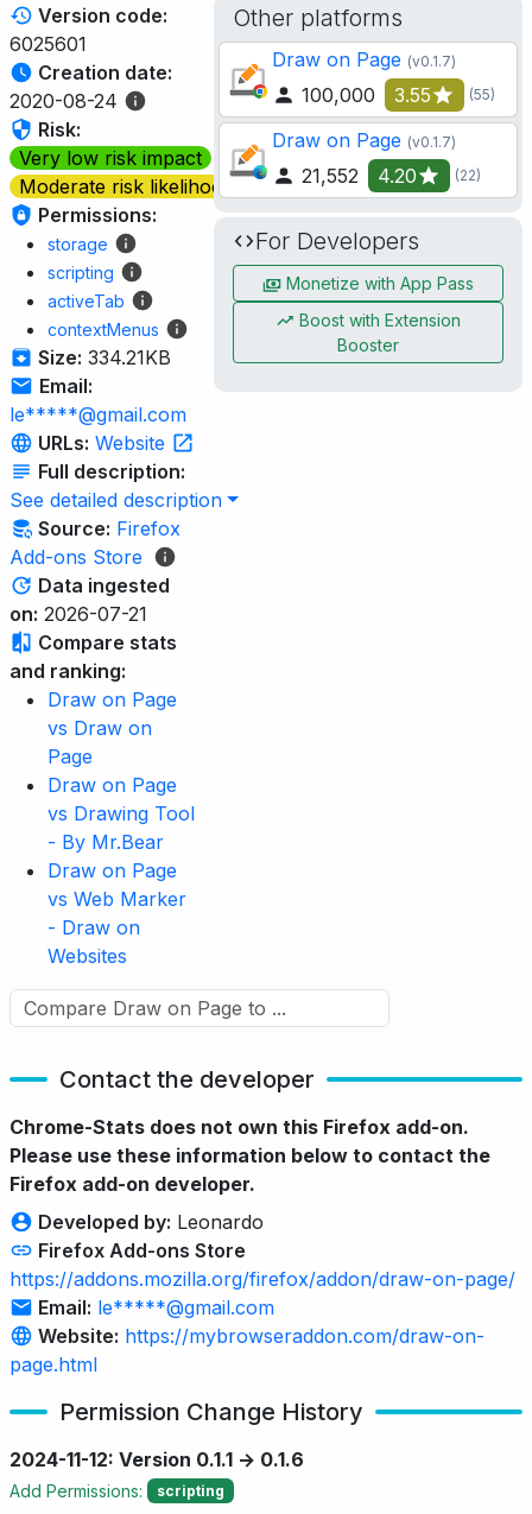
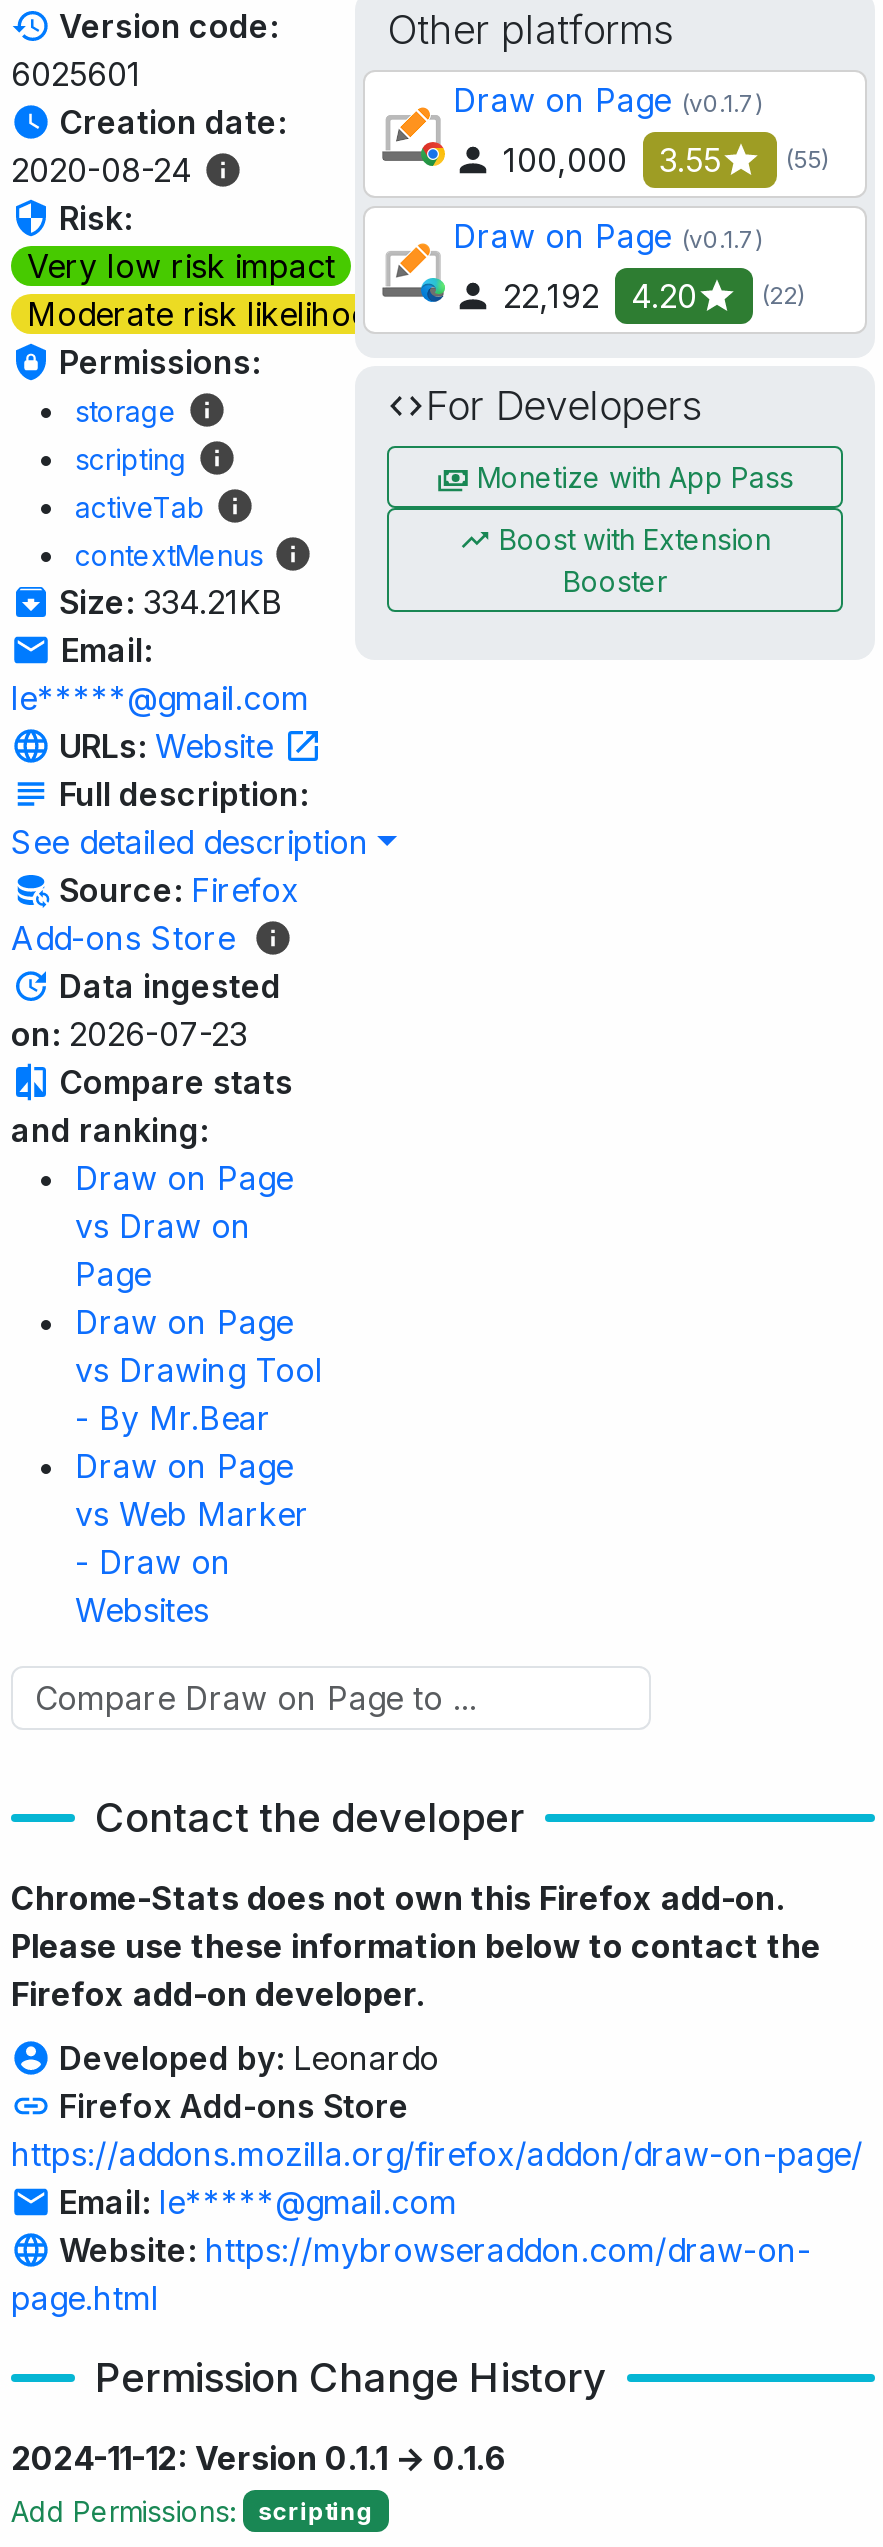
[296,164,417,187] 21,552 4.20 -> [493,276,697,316] 22,192 4.20
[9,602,147,626] on: 2026-07-21 -> [11,1014,247,1054] on: 2026-07-23

